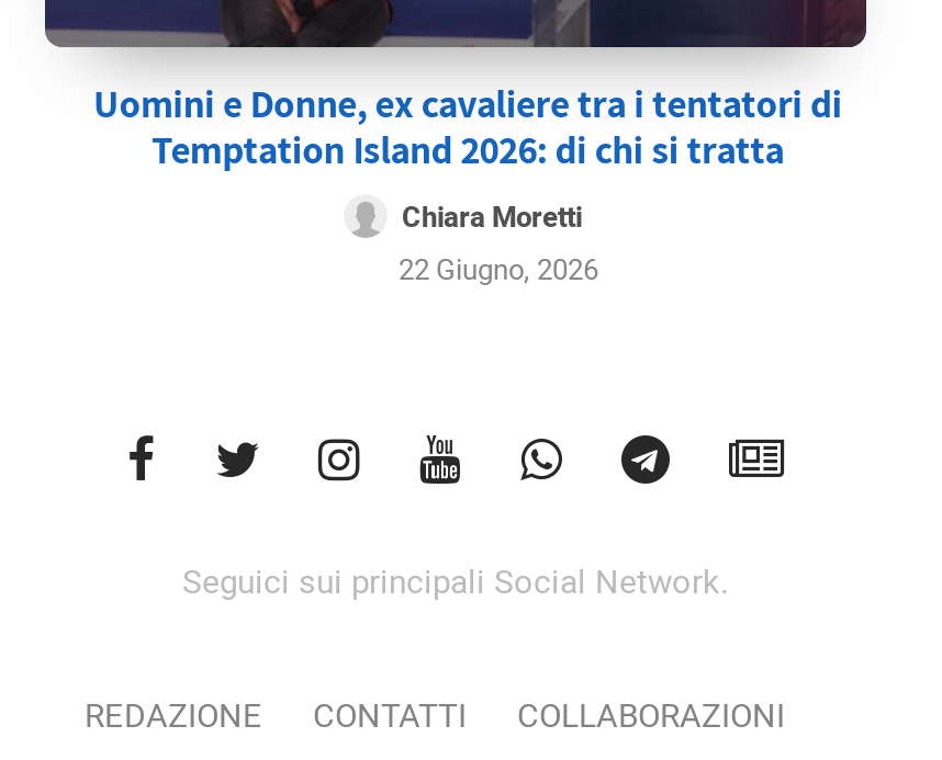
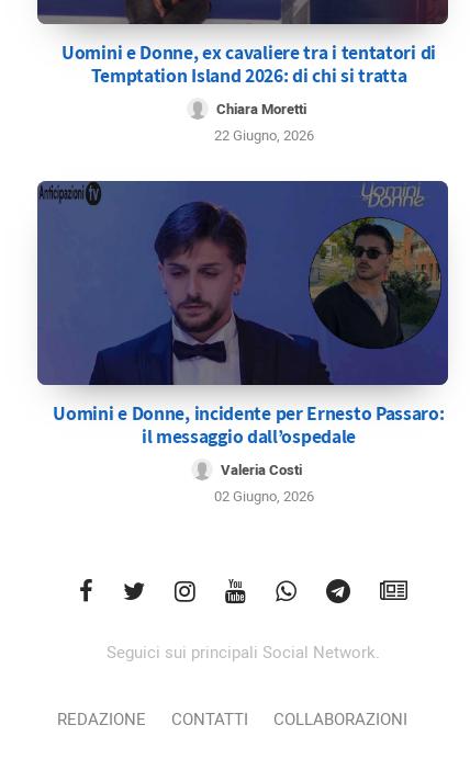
none -> [37,180,449,507] [image] | Uomini e Donne, incidente per Ernesto Passaro: | il messaggio dall’ospedale | Valeria Costi | 02 Giugno, 2026

